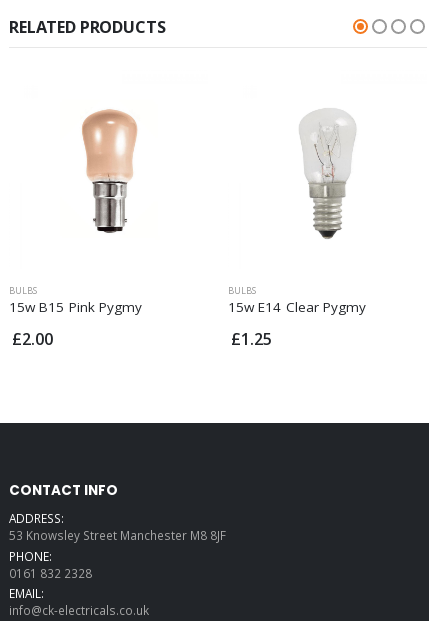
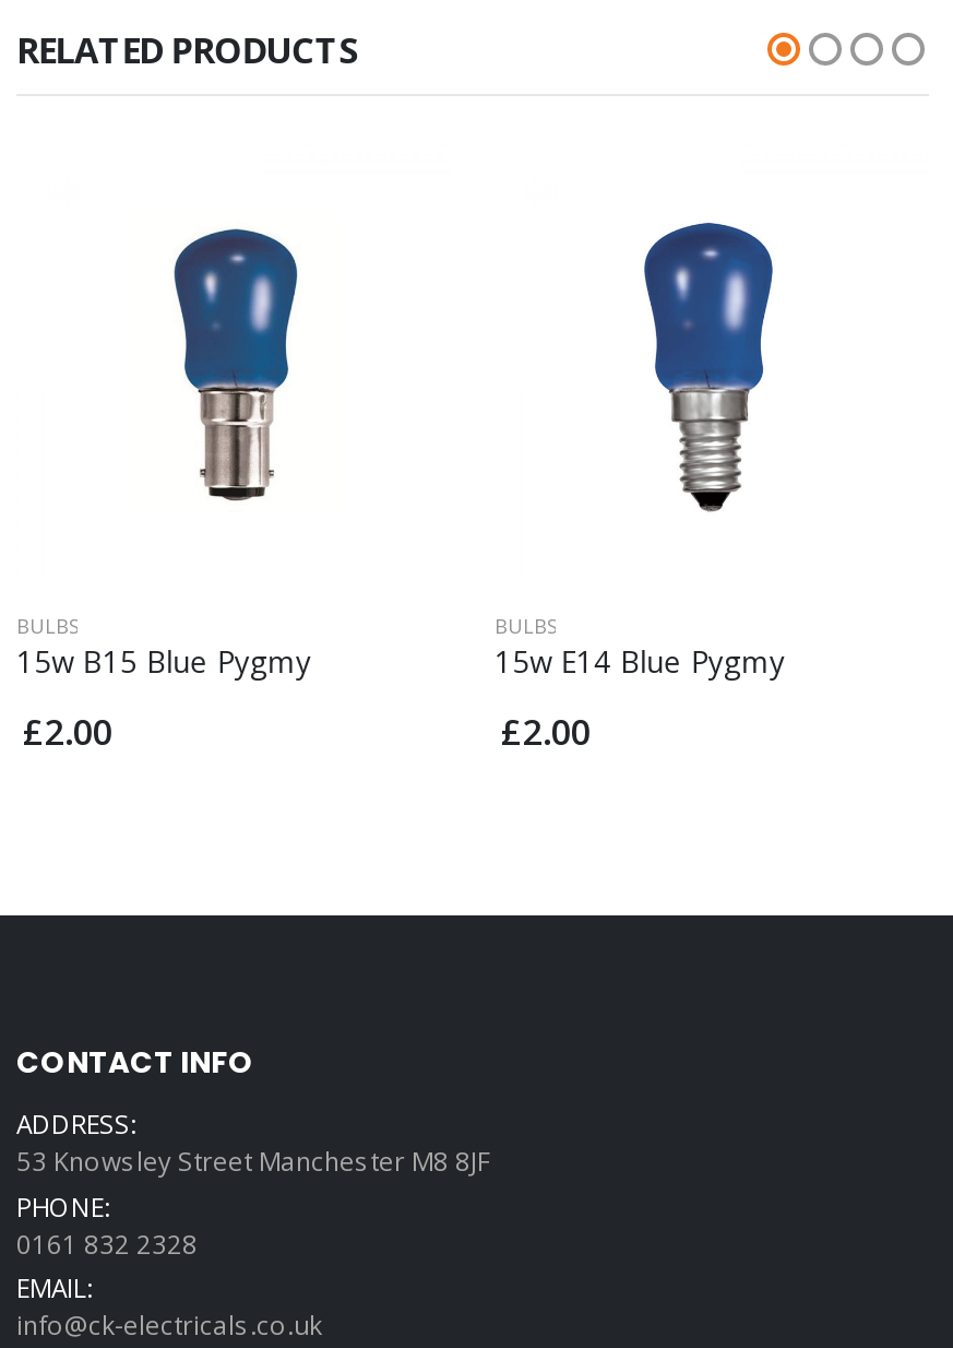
[81,109,138,182] [image] -> [171,227,300,389] [image]
[297,106,355,239] [image] -> [641,221,774,502] [image]
[9,298,142,316] 15w B15 Pink Pygmy -> [16,643,312,683] 15w B15 Blue Pygmy
[228,298,366,316] 15w E14 Clear Pygmy -> [495,643,785,683] 15w E14 Blue Pygmy
[231,328,272,350] £1.25 -> [501,708,591,756] £2.00

